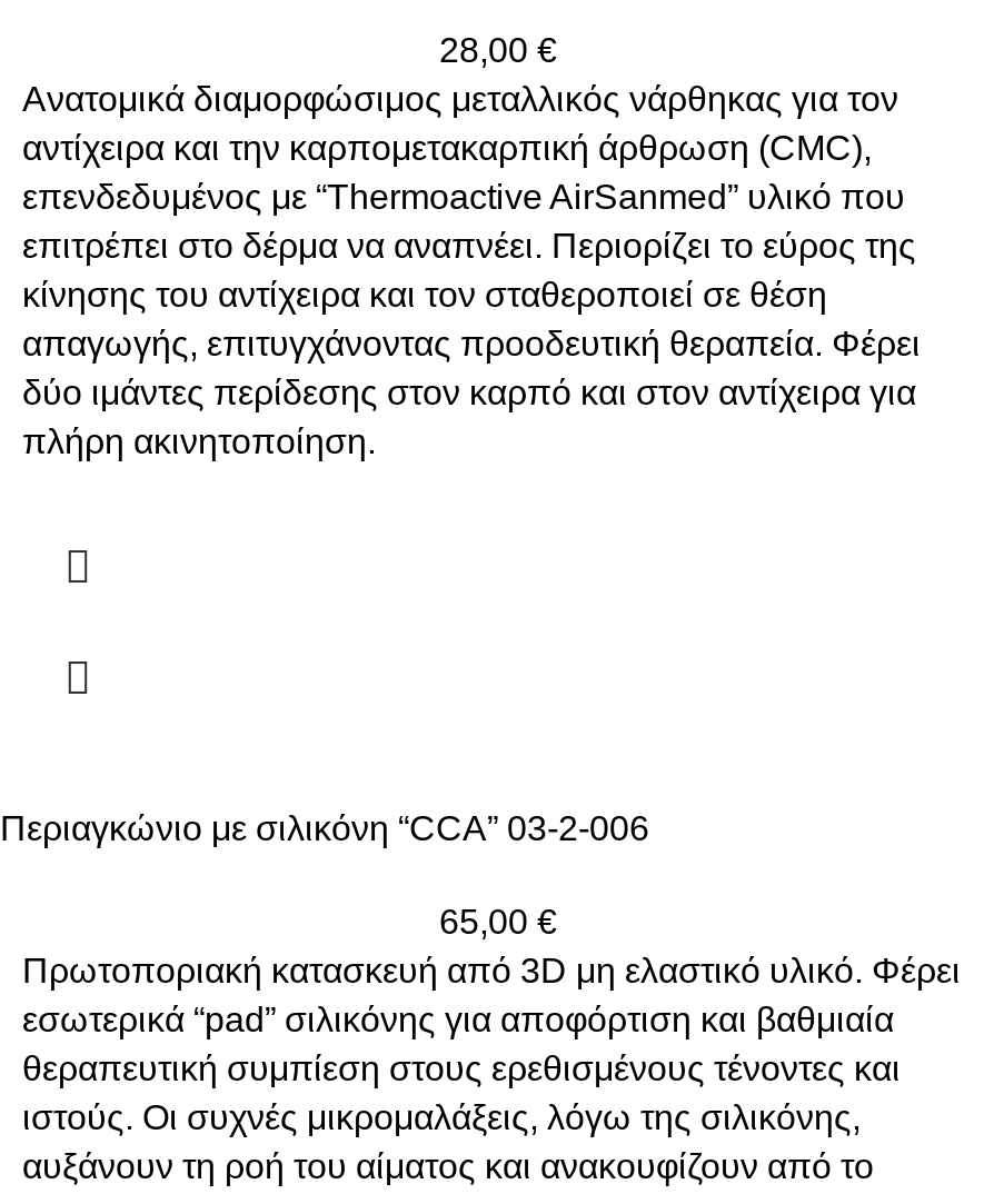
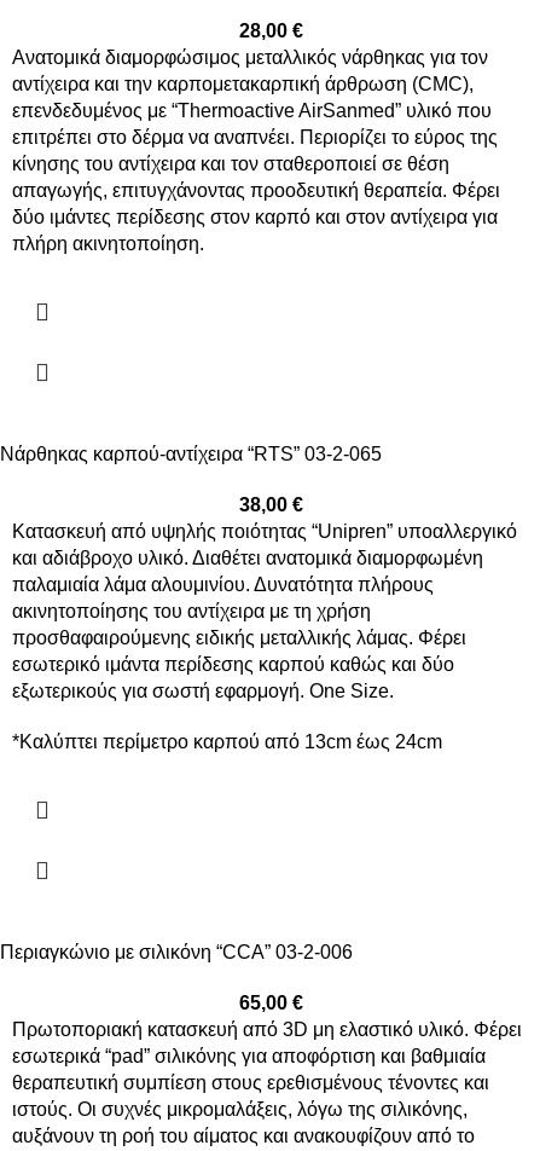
none -> [0,444,517,752] Νάρθηκας καρπού-αντίχειρα “RTS” 03-2-065 | 38,00 € | Κατασκευή από υψηλής ποιότητας “Unipren” υποαλλεργικό | και αδιάβροχο υλικό. Διαθέτει ανατομικά διαμορφωμένη | παλαμιαία λάμα αλουμινίου. Δυνατότητα πλήρους | ακινητοποίησης του αντίχειρα με τη χρήση | προσθαφαιρούμενης ειδικής μεταλλικής λάμας. Φέρει | εσωτερικό ιμάντα περίδεσης καρπού καθώς και δύο | εξωτερικούς για σωστή εφαρμογή. One Size. | *Καλύπτει περίμετρο καρπού από 13cm έως 24cm

